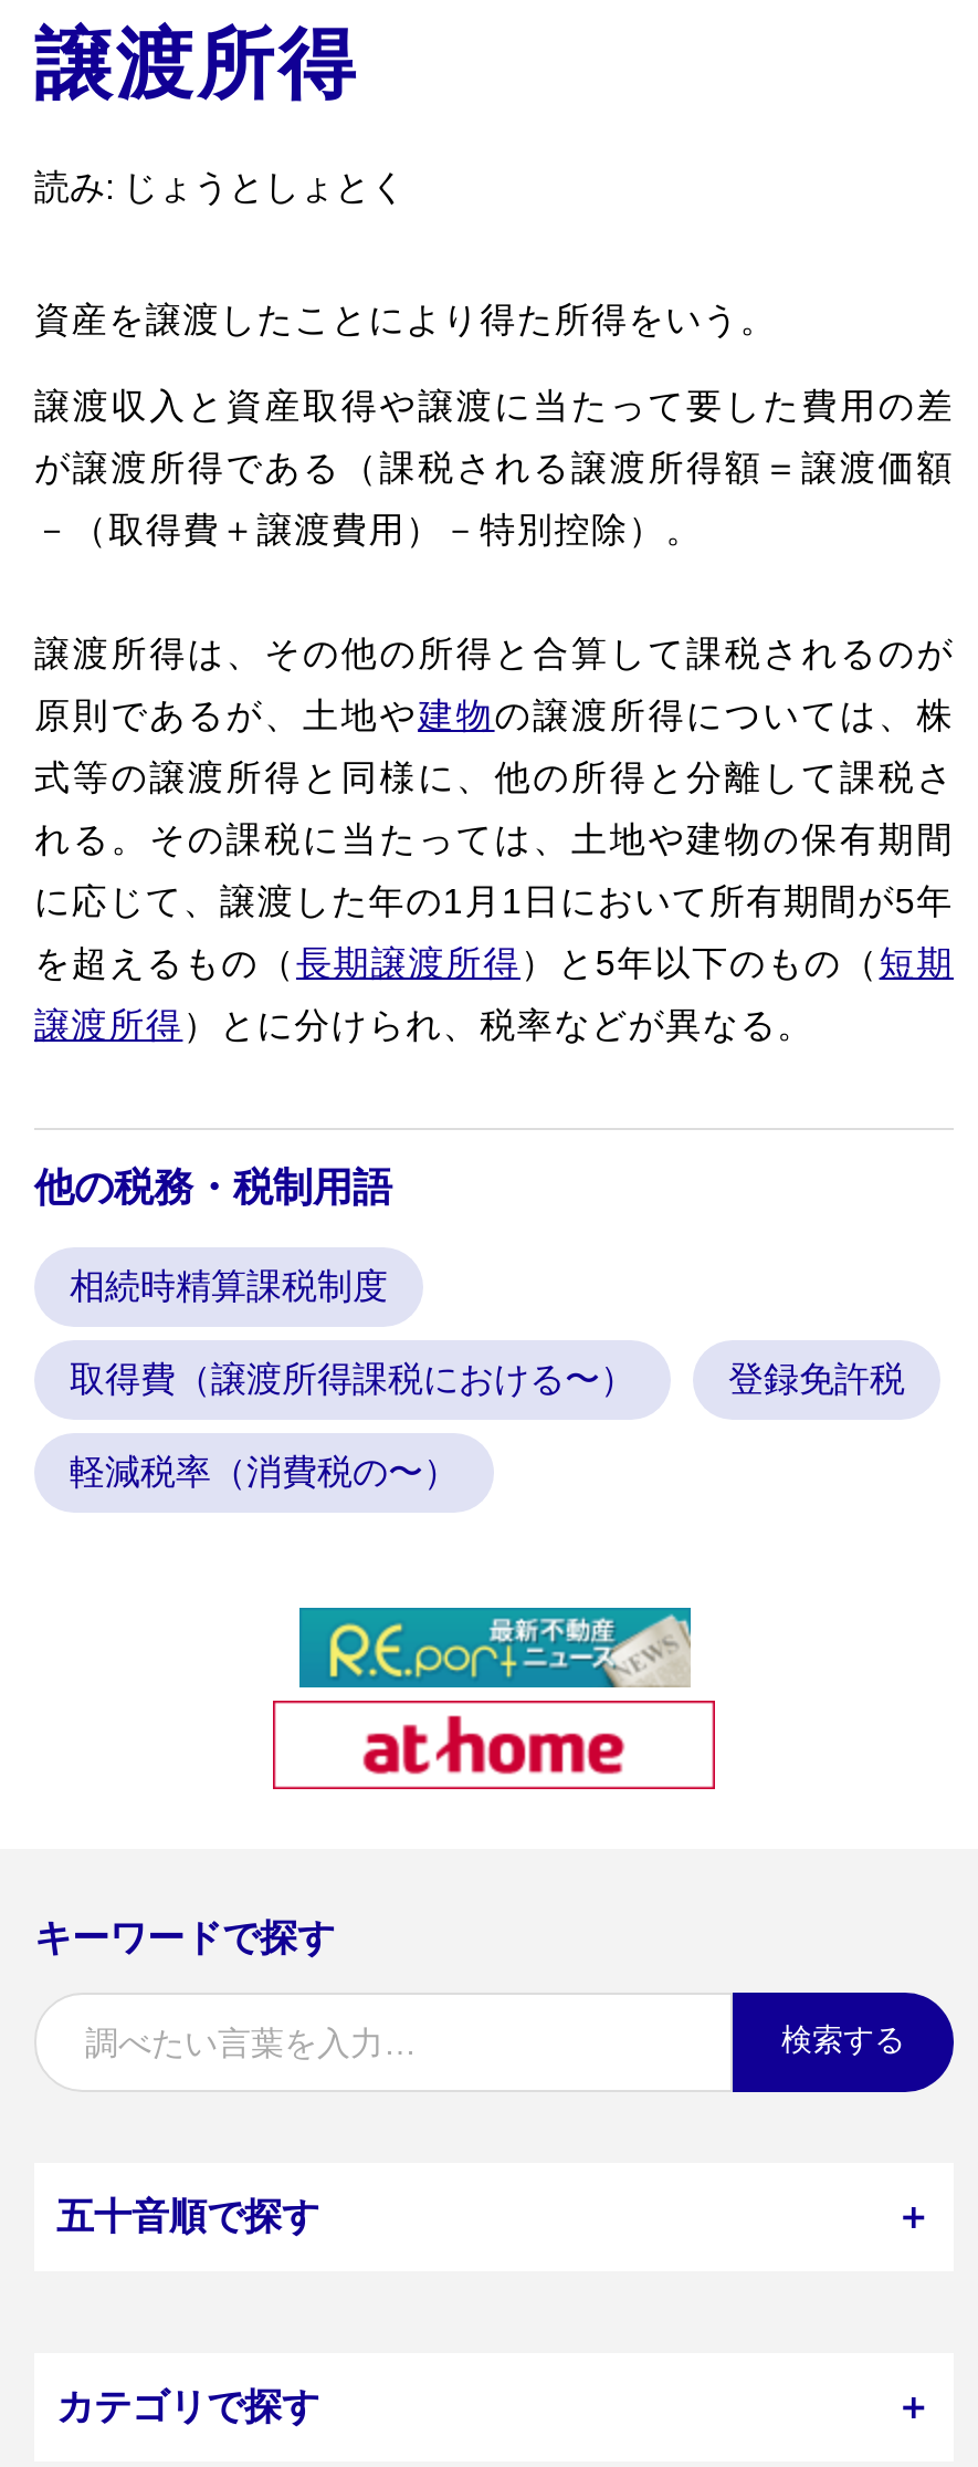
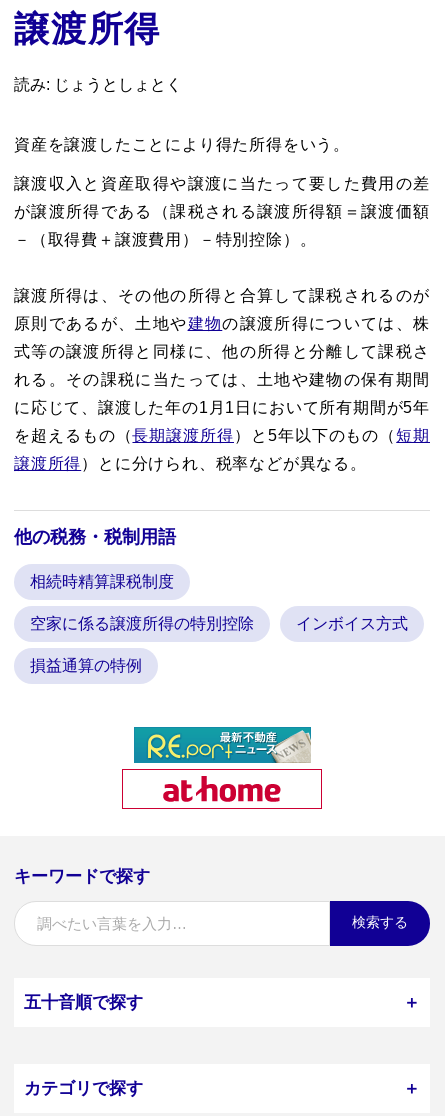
[70,1360,905,1397] 取得費（譲渡所得課税における〜） | 登録免許税 -> [30,615,408,632] 空家に係る譲渡所得の特別控除 | インボイス方式
[70,1453,459,1490] 軽減税率（消費税の〜） -> [30,657,142,674] 損益通算の特例

